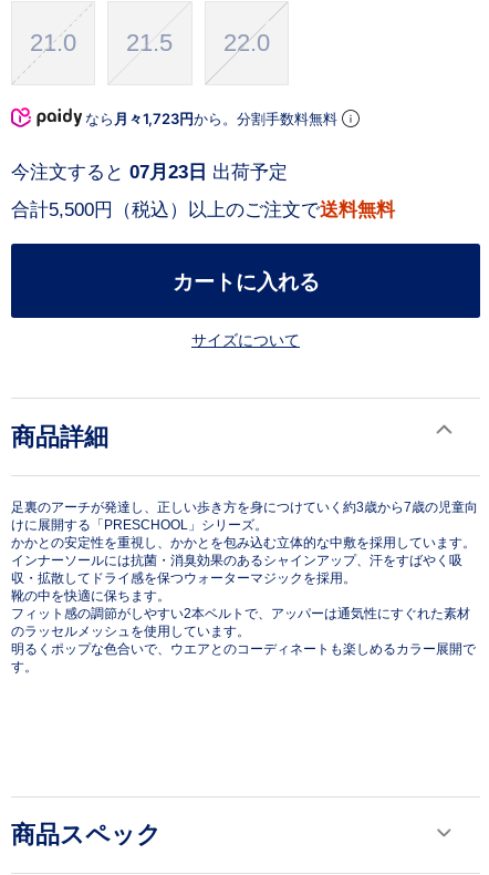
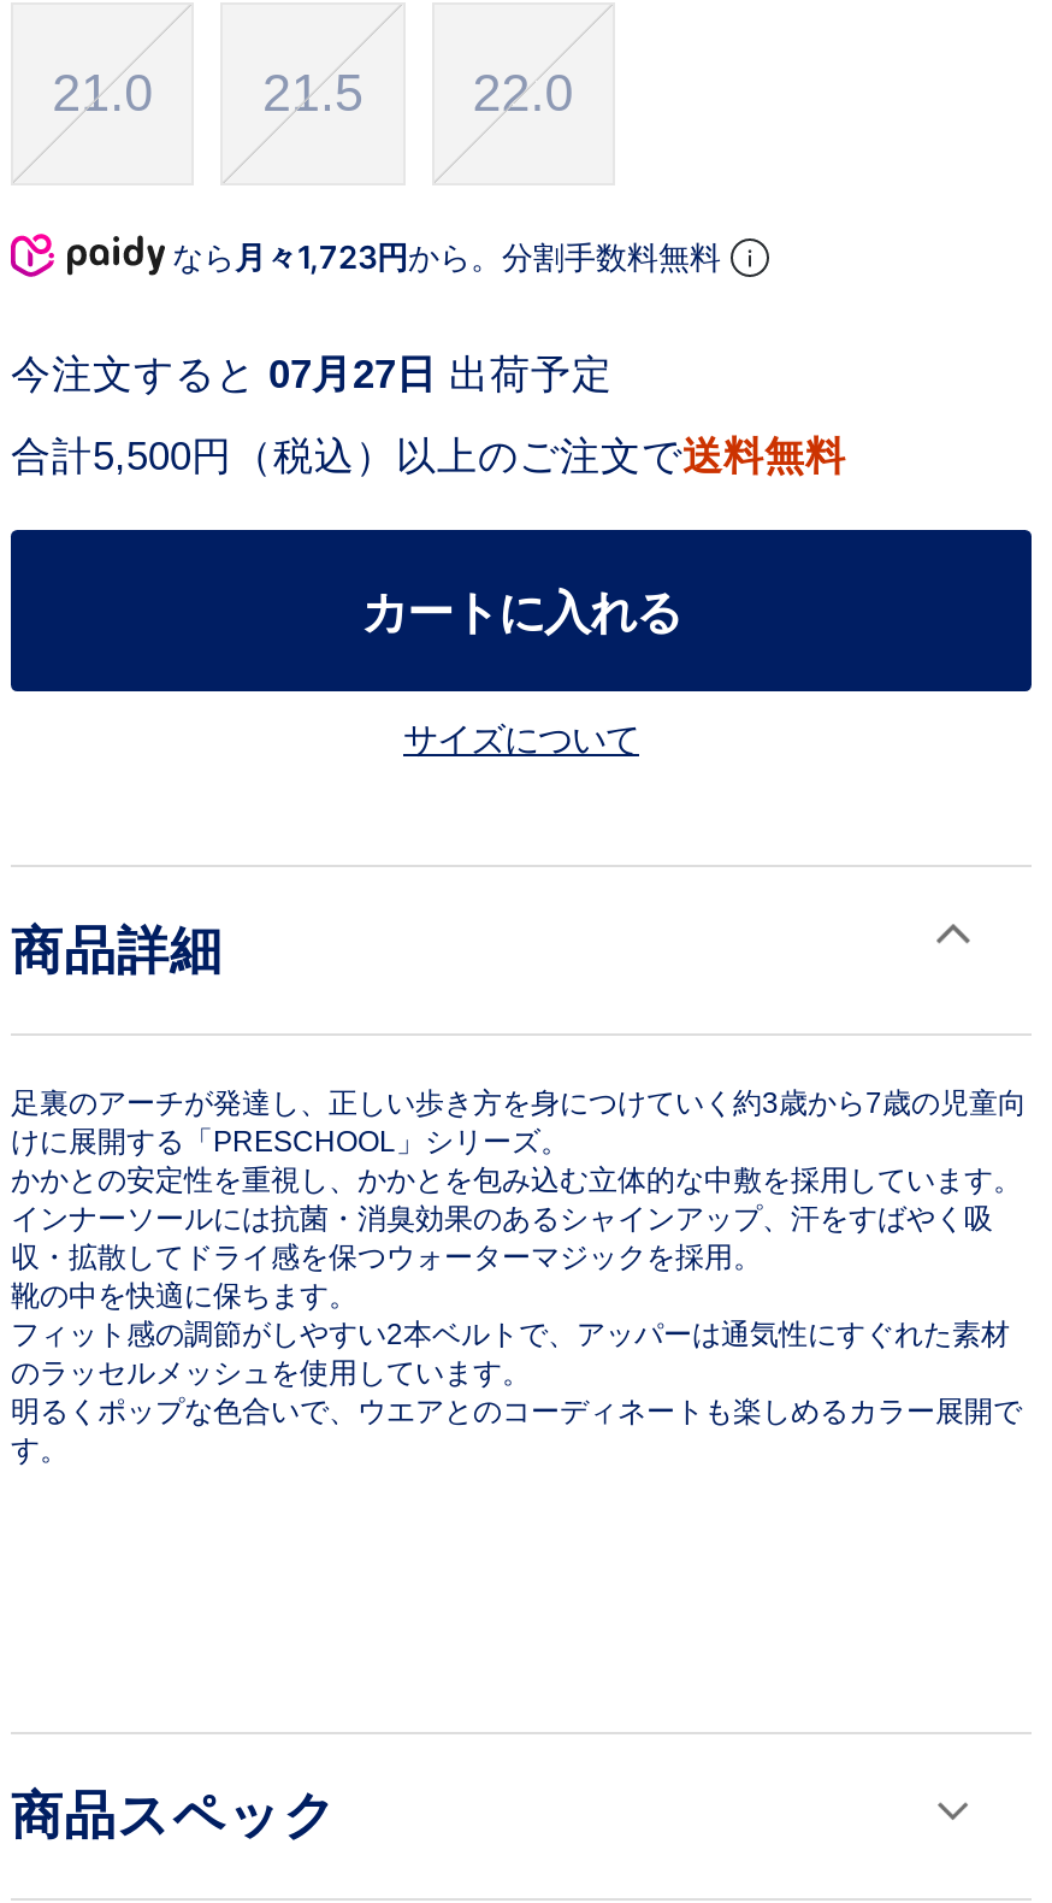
[11,162,288,183] 今注文すると07月23日出荷予定 -> [11,352,612,398] 今注文すると07月27日出荷予定

